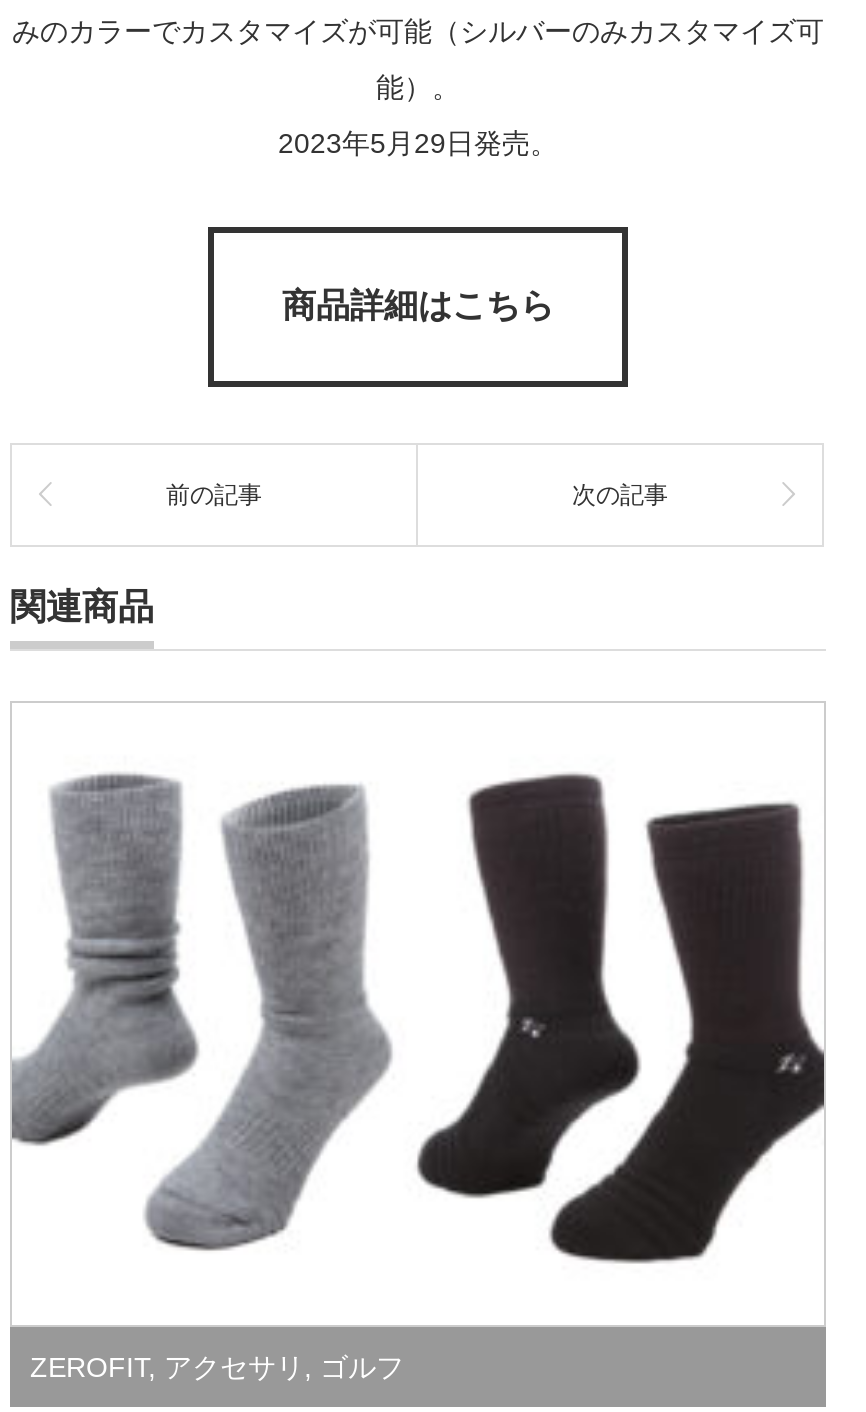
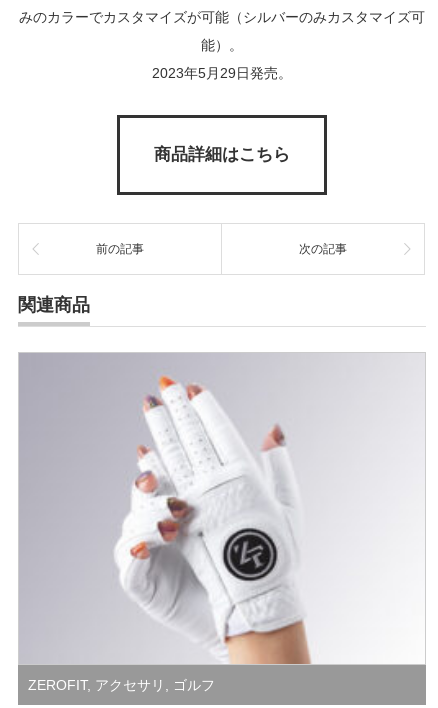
[12,703,826,1327] [image] -> [18,352,425,665] [image]

